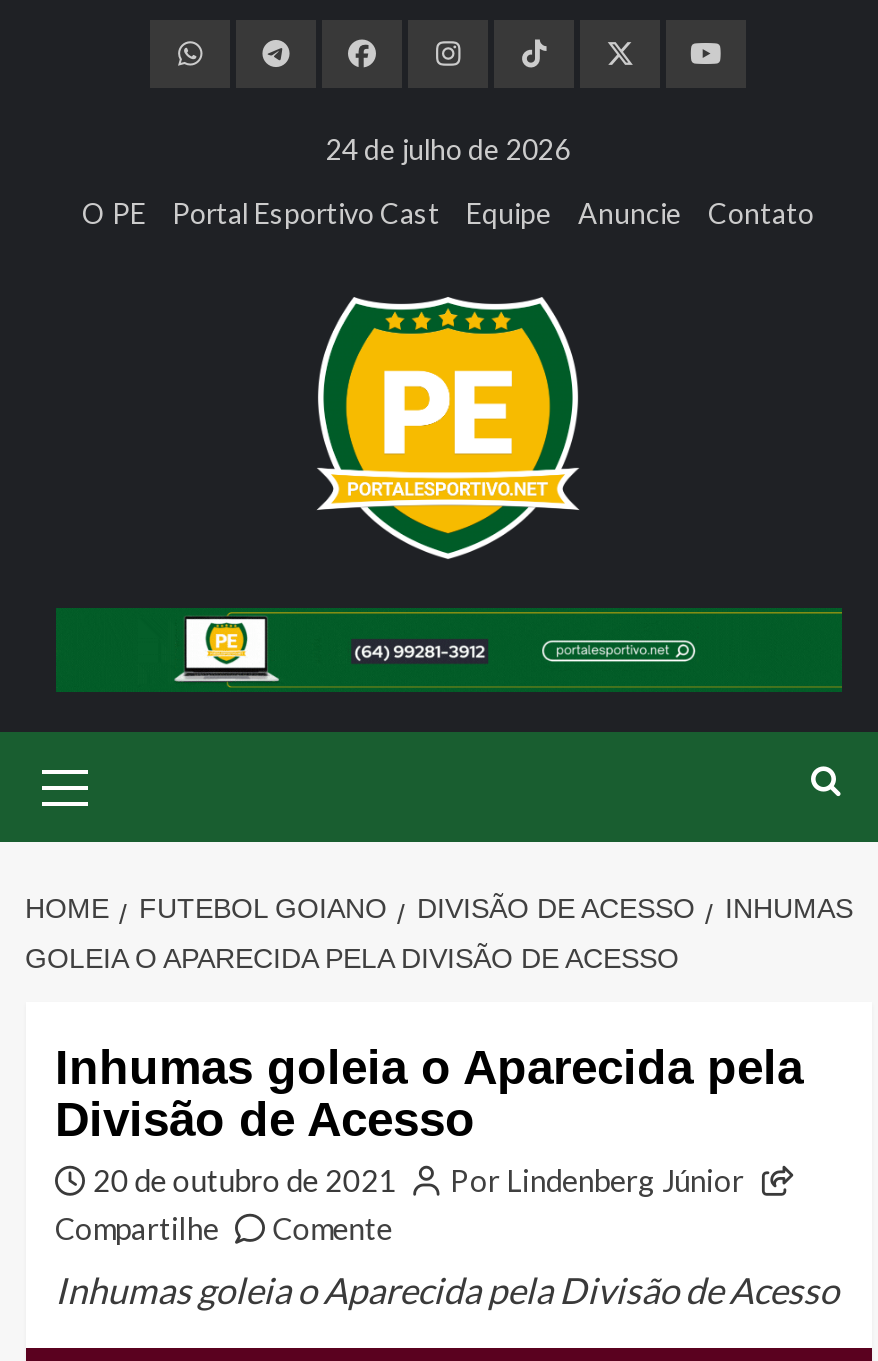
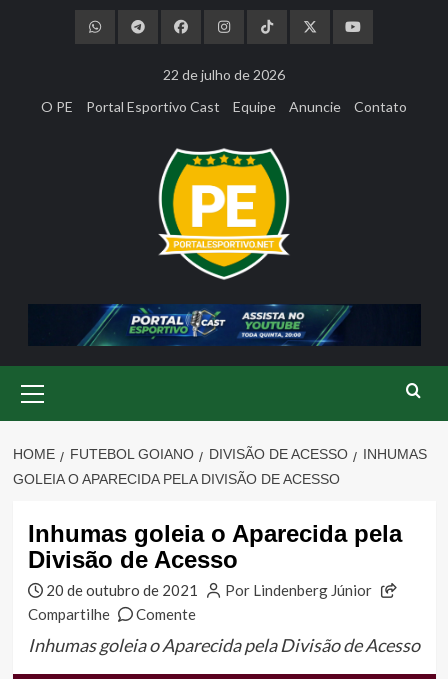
[326,132,570,166] 24 de julho de 2026 -> [163,66,285,83] 22 de julho de 2026
[56,608,842,692] [image] -> [28,303,421,346] [image]

